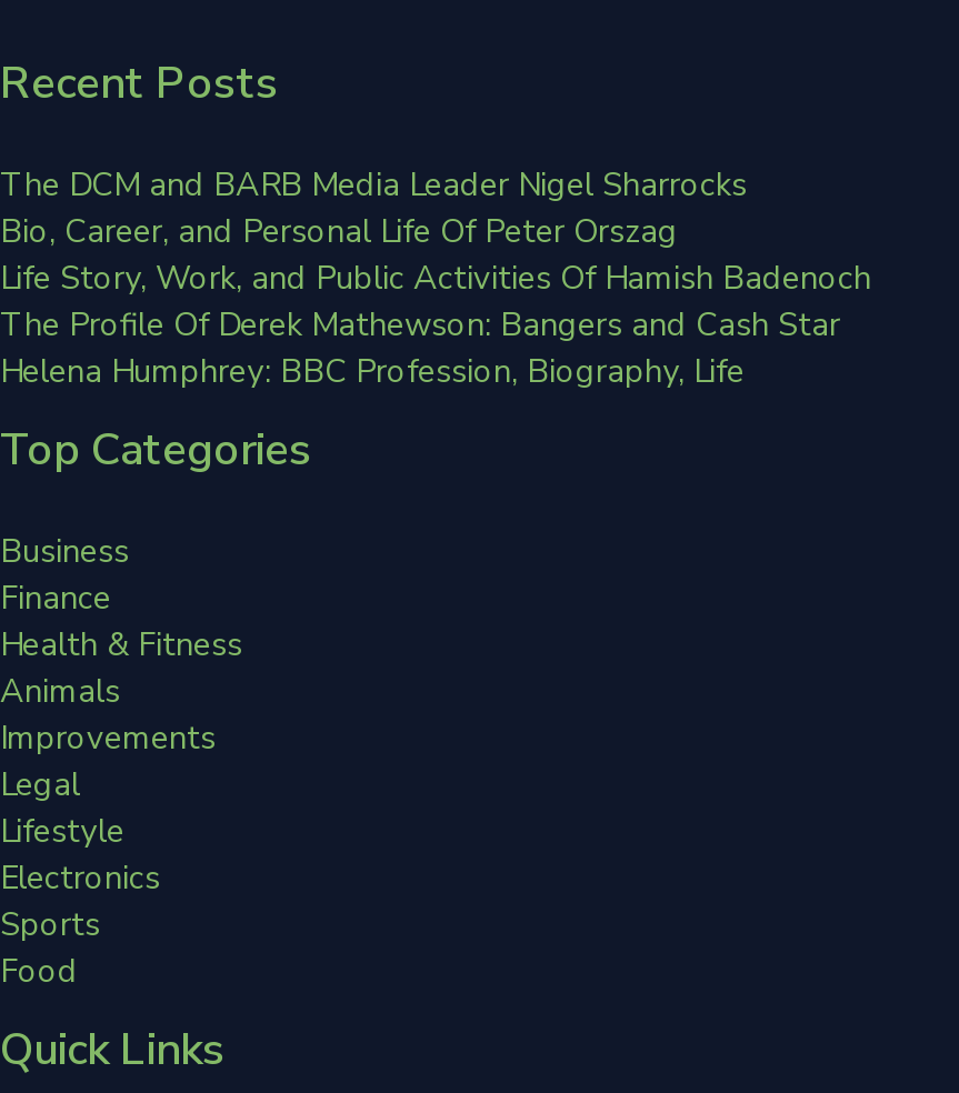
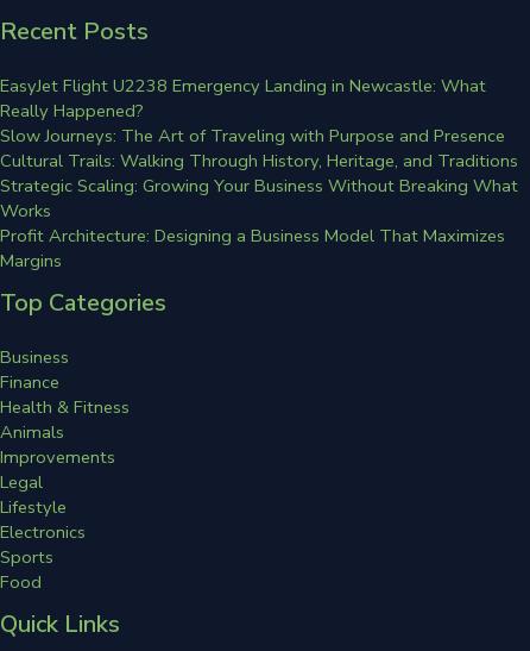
[0,162,871,393] The DCM and BARB Media Leader Nigel Sharrocks | Bio, Career, and Personal Life Of Peter Orszag | Life Story, Work, and Public Activities Of Hamish Badenoch | The Profile Of Derek Mathewson: Bangers and Cash Star | Helena Humphrey: BBC Profession, Biography, Life -> [0,74,518,272] EasyJet Flight U2238 Emergency Landing in Newcastle: What | Really Happened? | Slow Journeys: The Art of Traveling with Purpose and Presence | Cultural Trails: Walking Through History, Heritage, and Traditions | Strategic Scaling: Growing Your Business Without Breaking What | Works | Profit Architecture: Designing a Business Model That Maximizes | Margins

